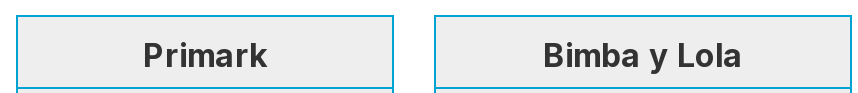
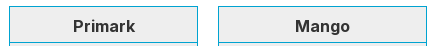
[543,35,743,75] Bimba y Lola -> [295,16,350,36] Mango

